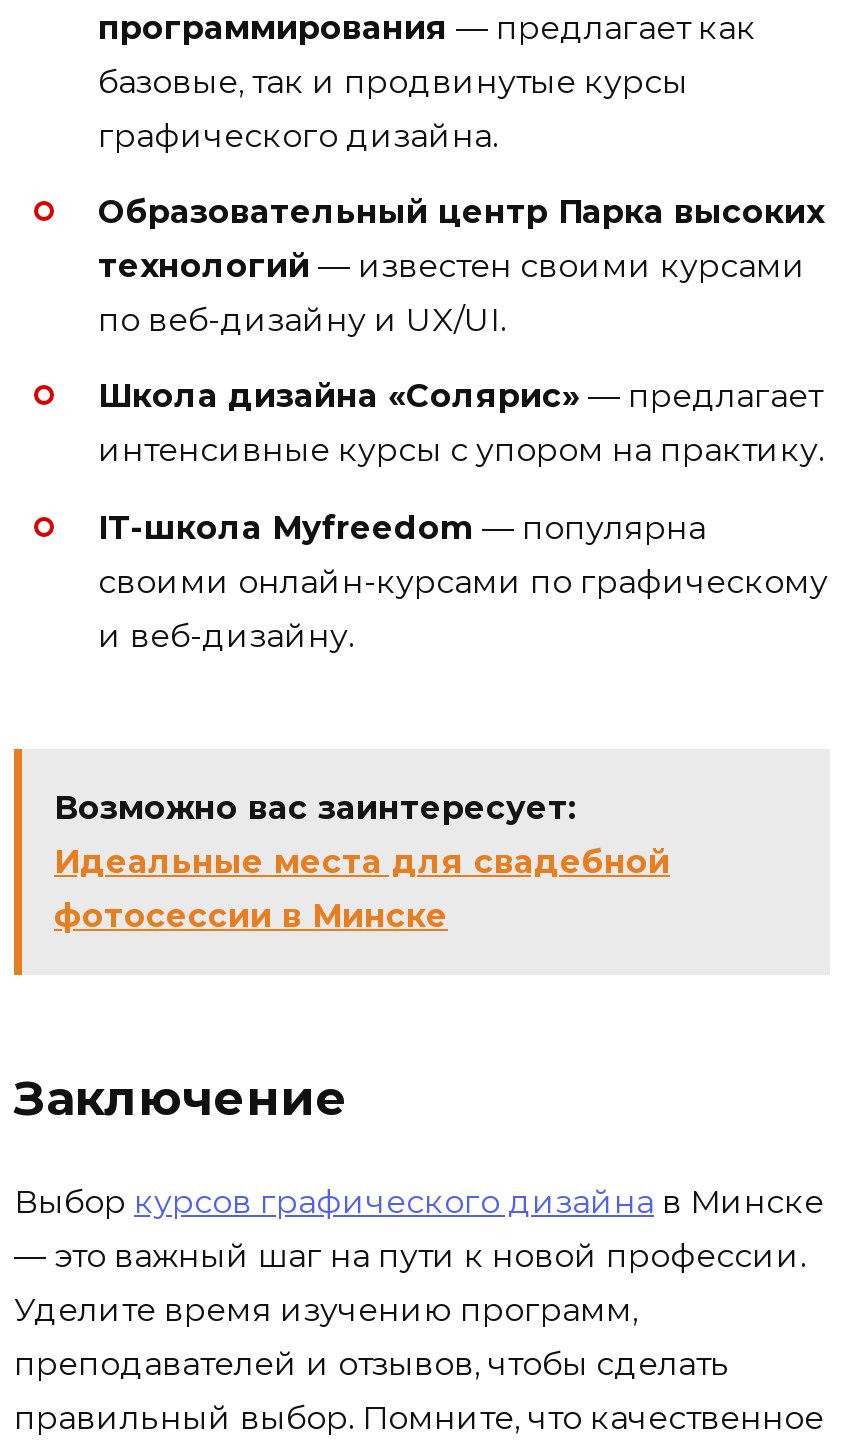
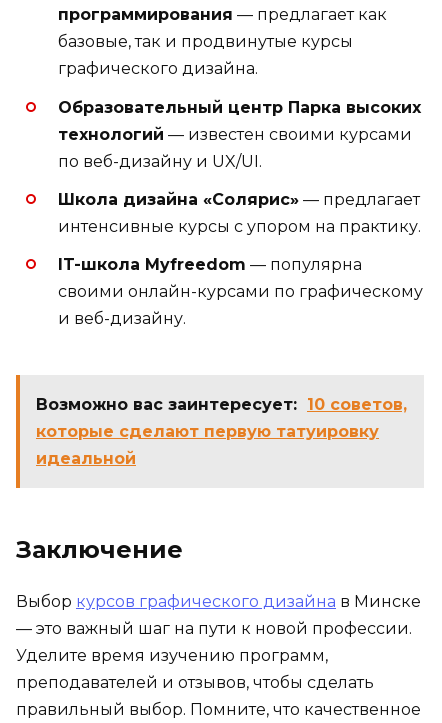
[54,788,670,934] Возможно вас заинтересует: | Идеальные места для свадебной | фотосессии в Минске -> [36,395,407,468] Возможно вас заинтересует: 10 советов, | которые сделают первую татуировку | идеальной

